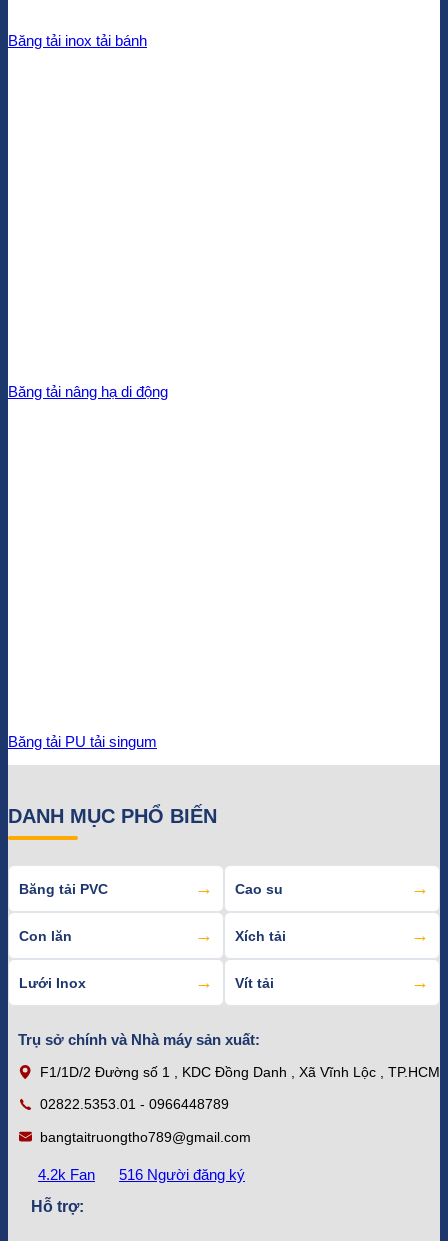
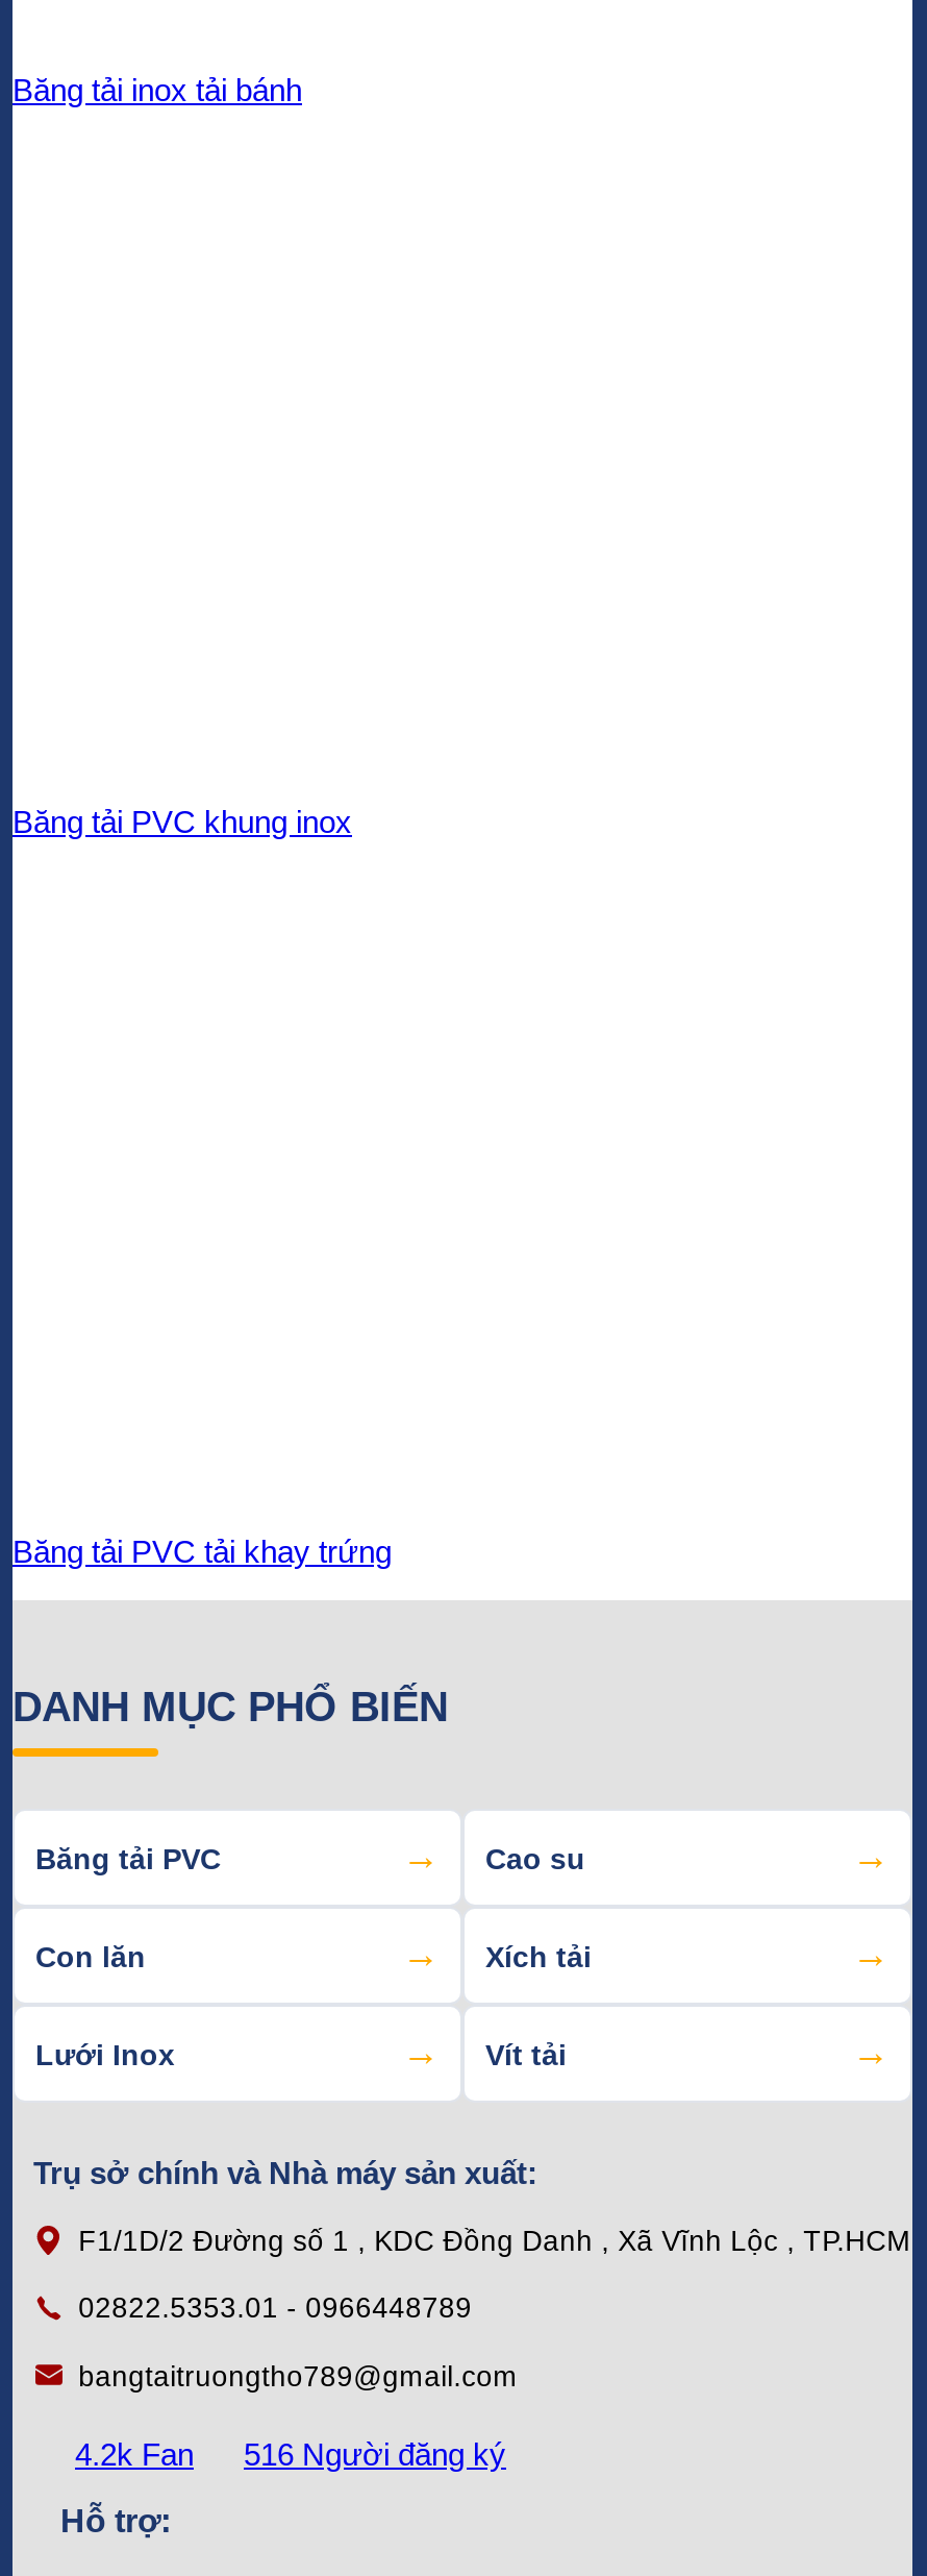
[8,382,168,399] Băng tải nâng hạ di động -> [12,803,352,838] Băng tải PVC khung inox
[8,733,157,750] Băng tải PU tải singum -> [12,1533,392,1569] Băng tải PVC tải khay trứng

